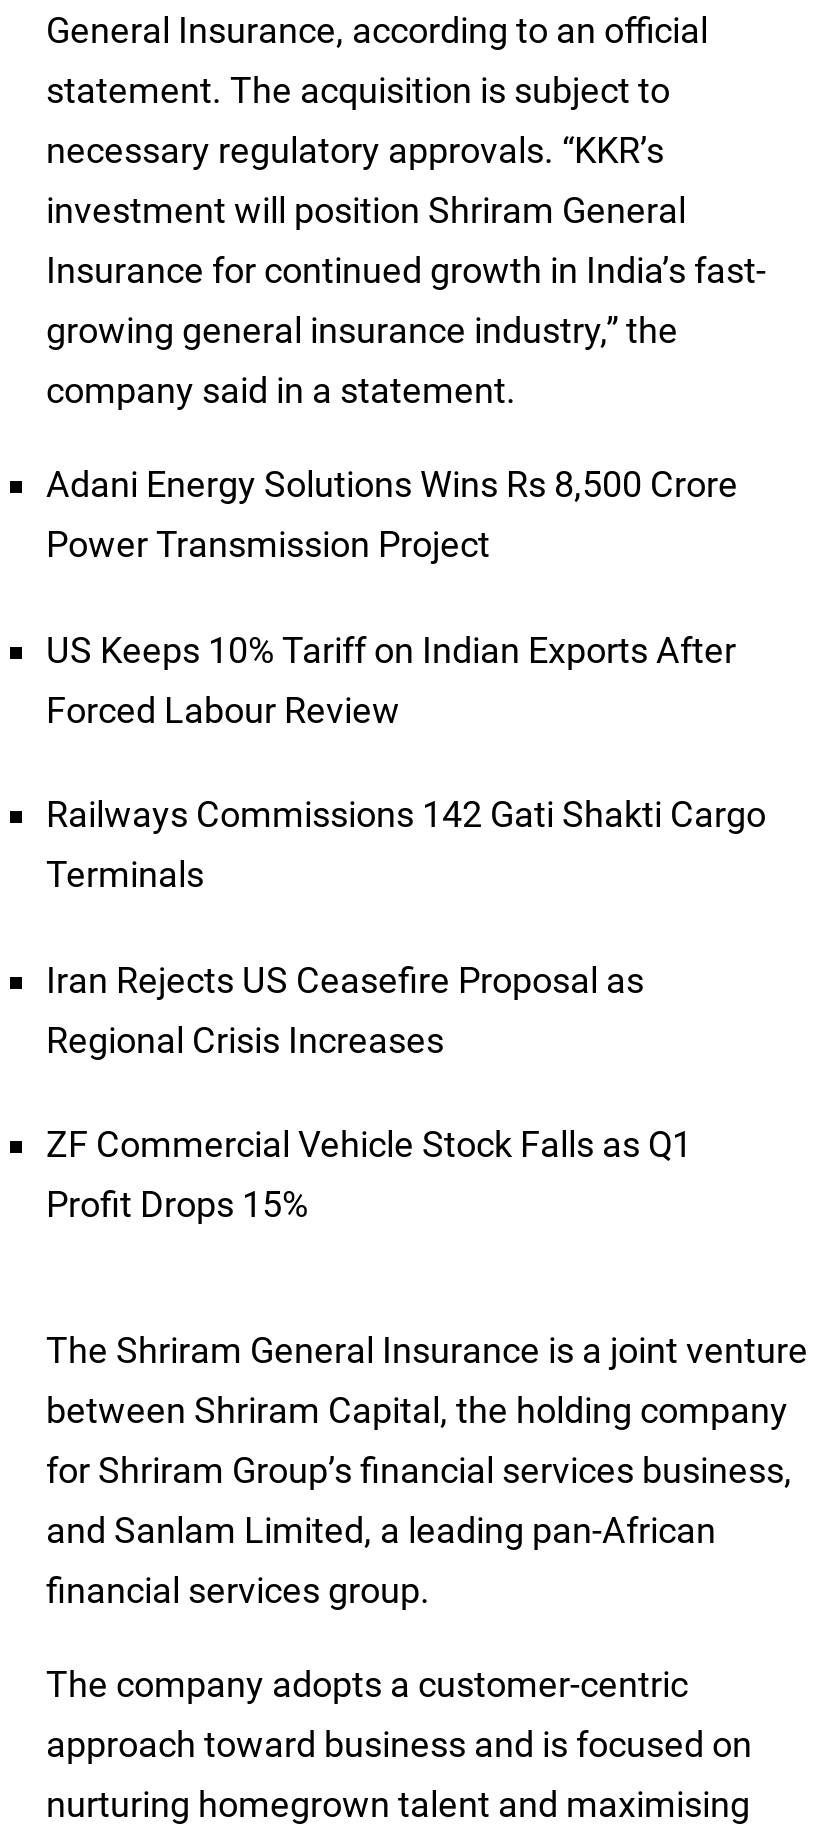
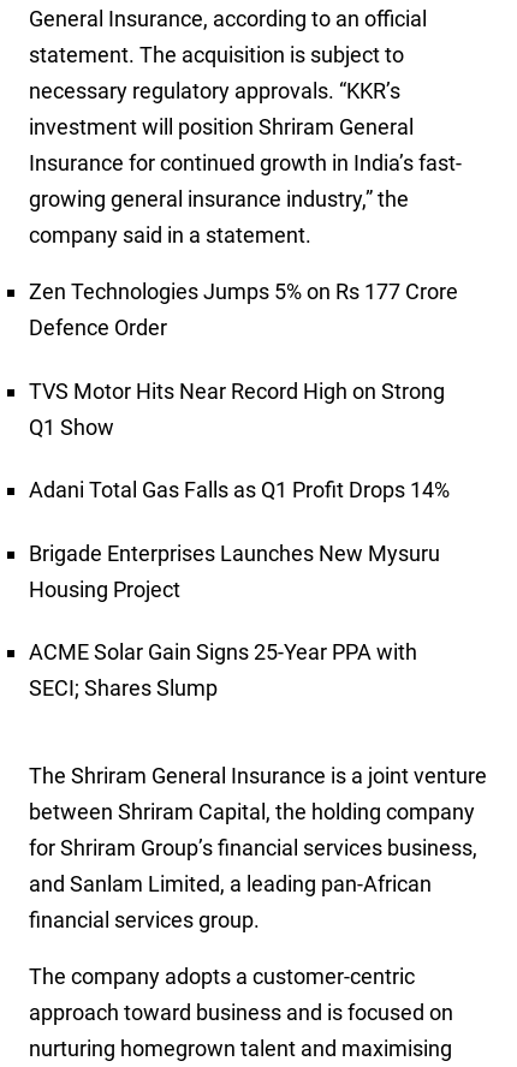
[46,463,738,565] Adani Energy Solutions Wins Rs 8,500 Crore | Power Transmission Project -> [29,279,458,341] Zen Technologies Jumps 5% on Rs 177 Crore | Defence Order
[46,628,736,730] US Keeps 10% Tariff on Indian Exports After | Forced Labour Review -> [29,378,445,440] TVS Motor Hits Near Record High on Strong | Q1 Show
[46,793,766,895] Railways Commissions 142 Gati Shakti Cargo | Terminals -> [29,478,450,503] Adani Total Gas Falls as Q1 Profit Drops 14%
[46,958,644,1060] Iran Rejects US Ceasefire Proposal as | Regional Crisis Increases -> [29,541,440,602] Brigade Enterprises Launches New Mysuru | Housing Project
[46,1123,692,1225] ZF Commercial Vehicle Stock Falls as Q1 | Profit Drops 15% -> [29,640,417,701] ACME Solar Gain Signs 25-Year PPA with | SECI; Shares Slump

